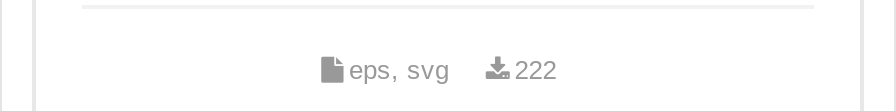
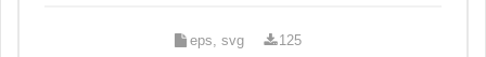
[514,54,556,84] 222 -> [279,32,302,48] 125

